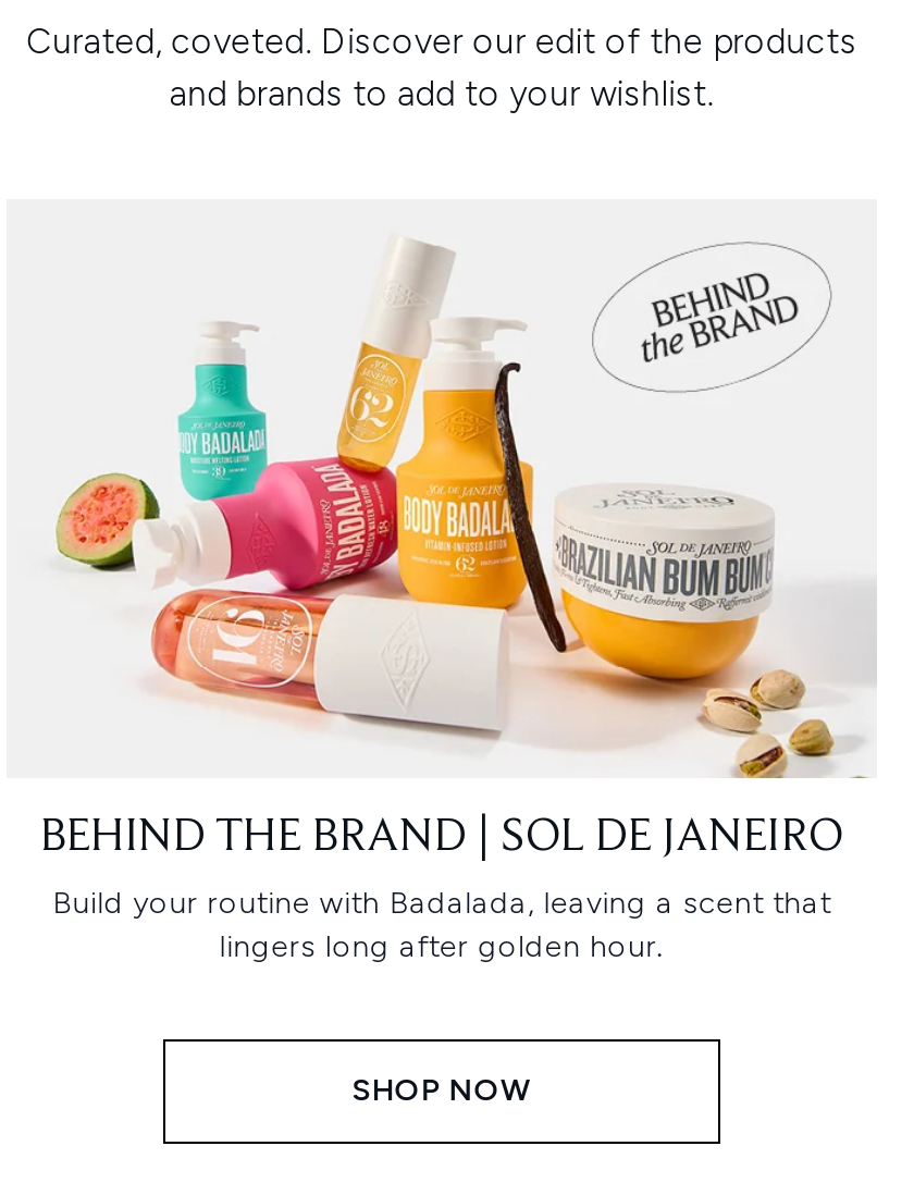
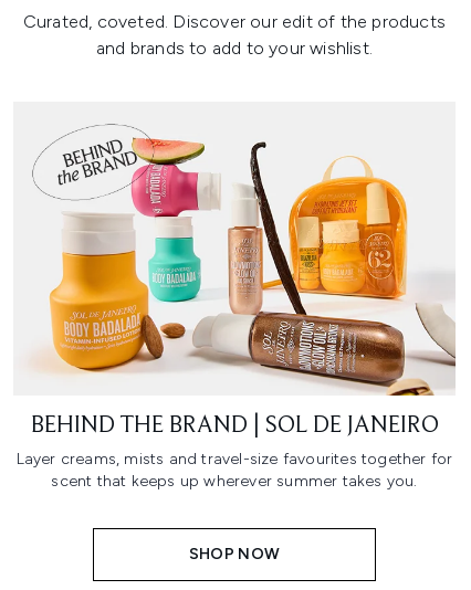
[54,241,877,780] [image] -> [32,124,457,397] [image]
[52,885,831,966] Build your routine with Badalada, leaving a scent that | lingers long after golden hour. -> [16,450,453,491] Layer creams, mists and travel-size favourites together for | scent that keeps up wherever summer takes you.

